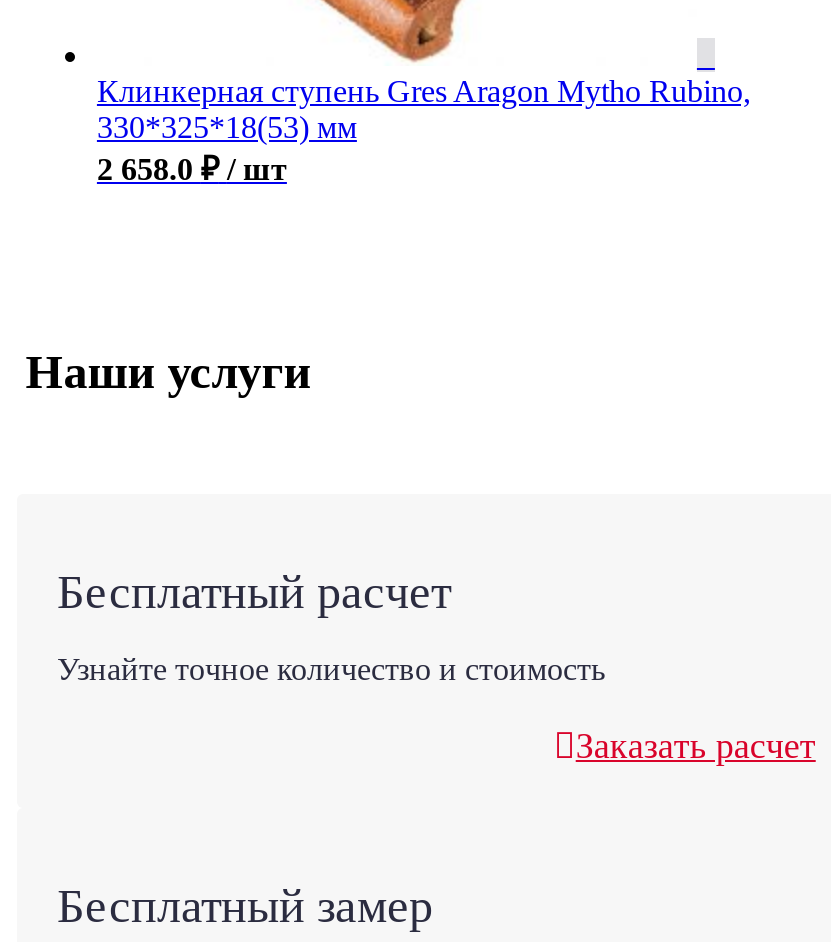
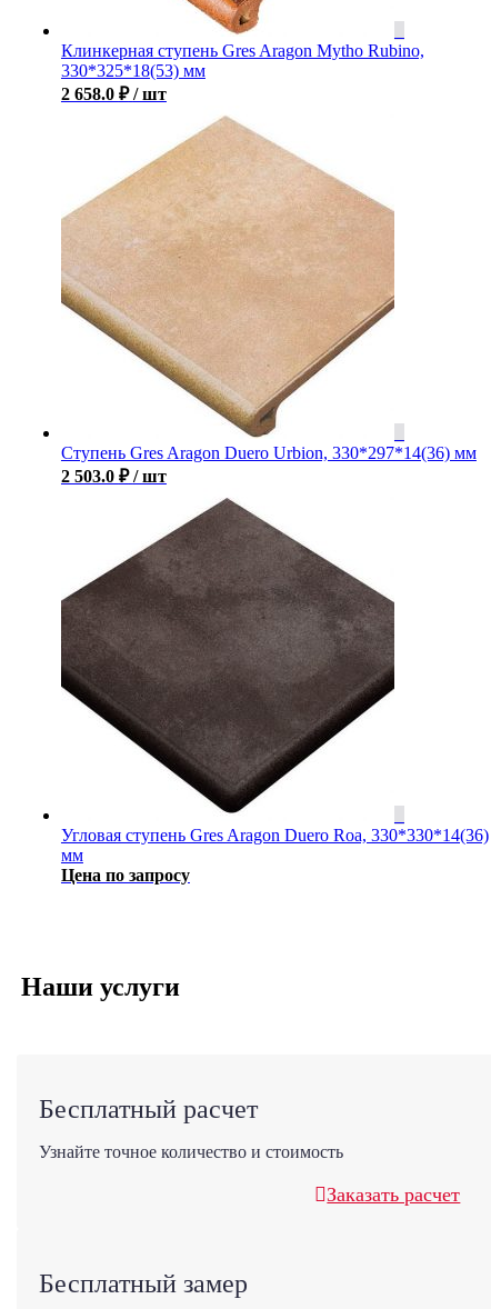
none -> [60,116,477,486] [image] | Ступень Gres Aragon Duero Urbion, 330*297*14(36) мм | 2 503.0 ₽ / шт
none -> [60,498,489,885] [image] | Угловая ступень Gres Aragon Duero Roa, 330*330*14(36) | мм | Цена по запросу

